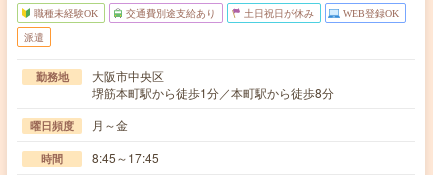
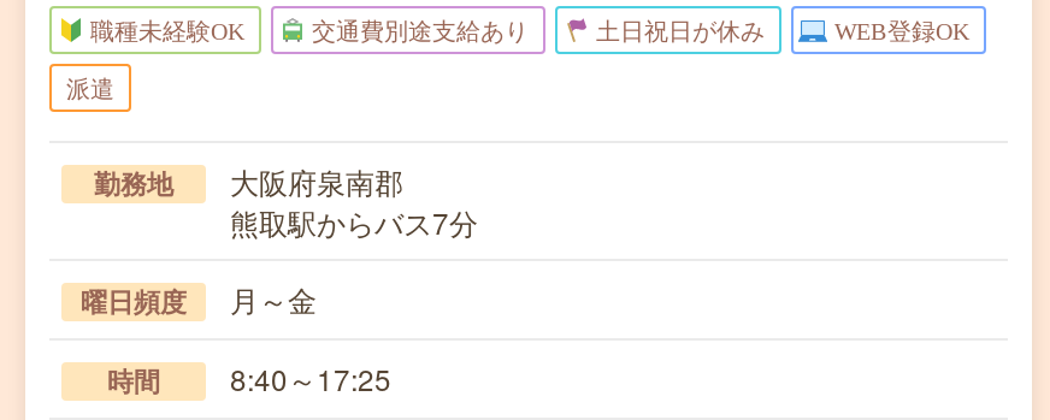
[92,67,334,101] 大阪市中央区 | 堺筋本町駅から徒歩1分／本町駅から徒歩8分 -> [230,160,478,242] 大阪府泉南郡 | 熊取駅からバス7分
[41,149,159,166] 時間 8:45～17:45 -> [107,357,391,398] 時間 8:40～17:25

